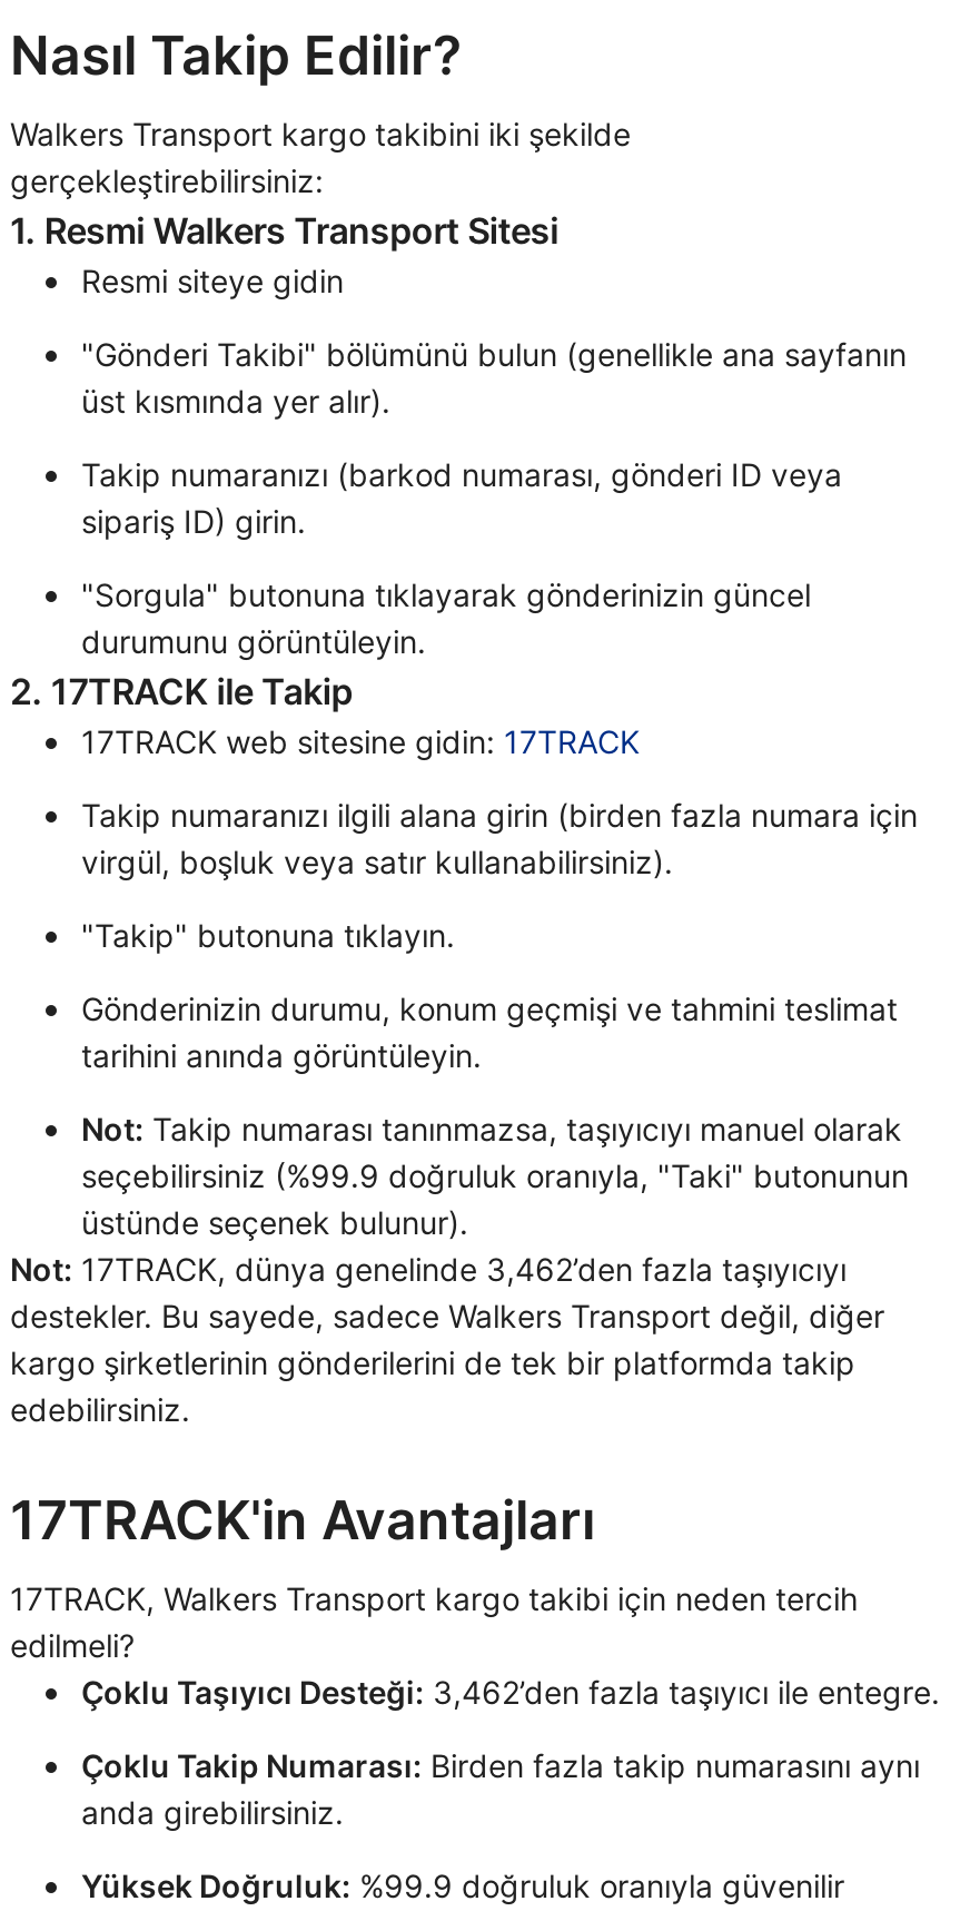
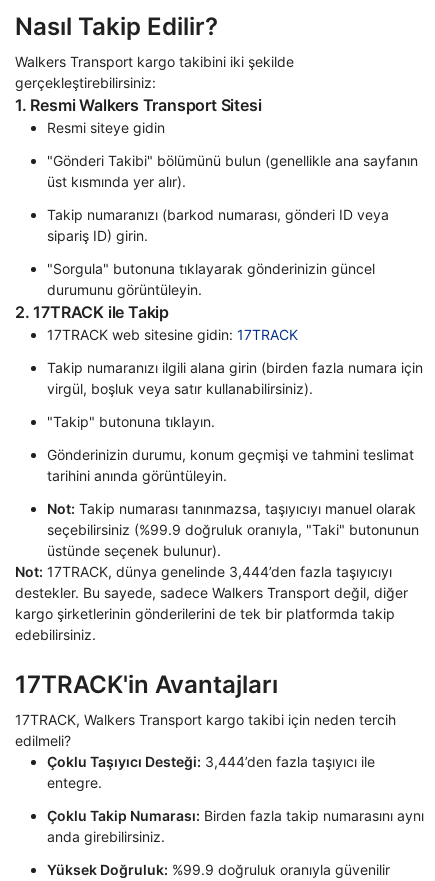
[10,1250,847,1288] Not: 17TRACK, dünya genelinde 3,462’den fazla taşıyıcıyı -> [15,563,392,580] Not: 17TRACK, dünya genelinde 3,444’den fazla taşıyıcıyı
[81,1673,940,1711] Çoklu Taşıyıcı Desteği: 3,462’den fazla taşıyıcı ile entegre. -> [47,753,375,791] Çoklu Taşıyıcı Desteği: 3,444’den fazla taşıyıcı ile | entegre.

